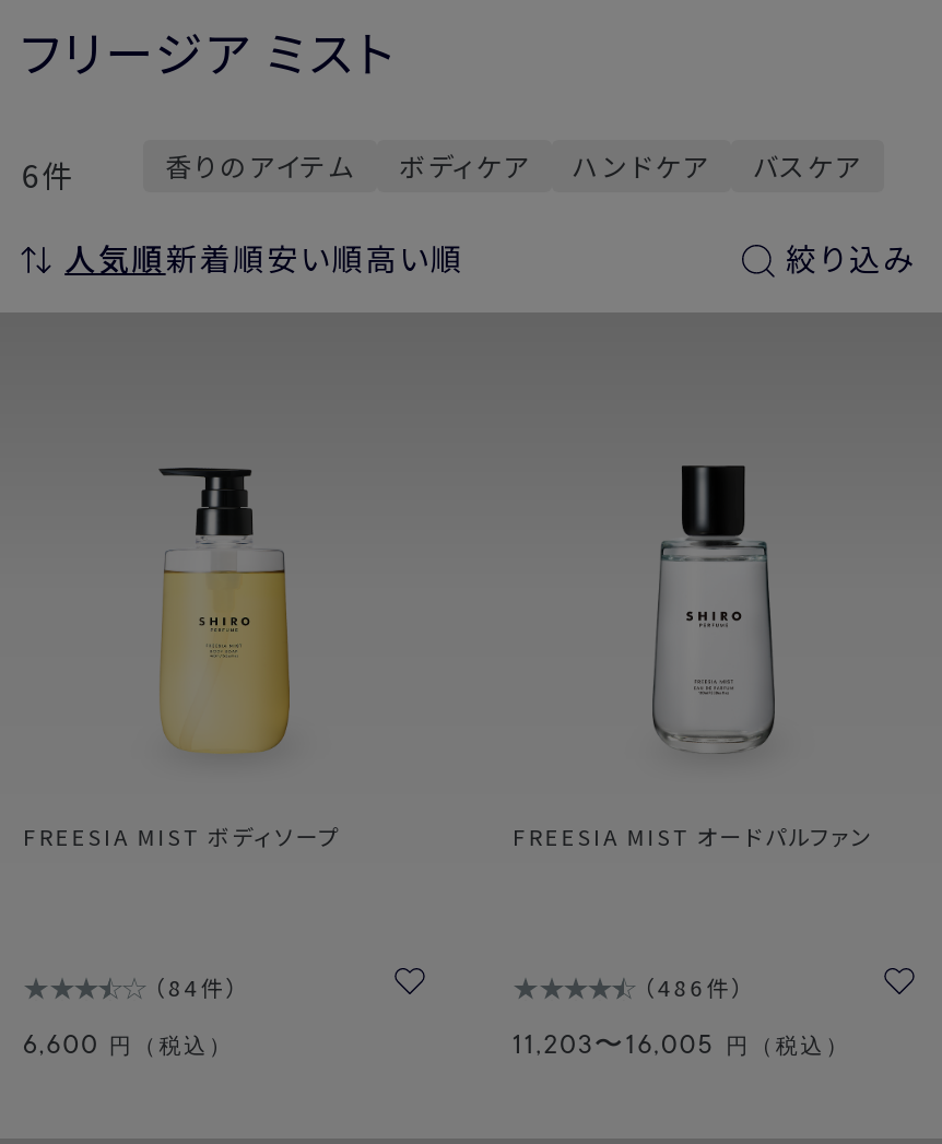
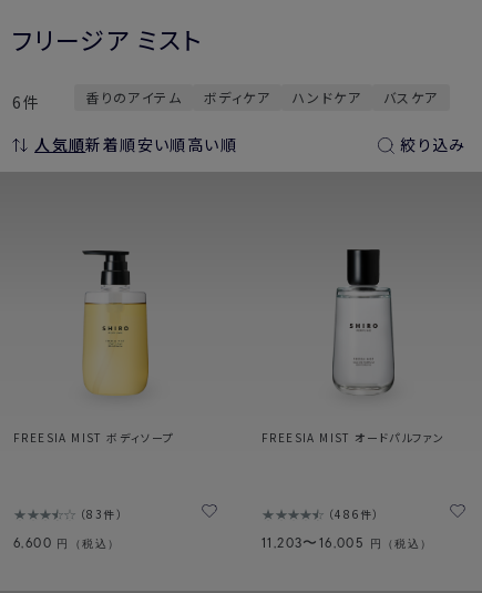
[168,970,225,1003] 84件 -> [87,506,116,522] 83件

